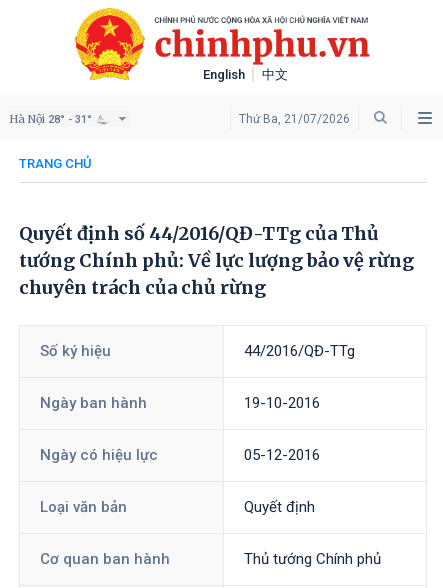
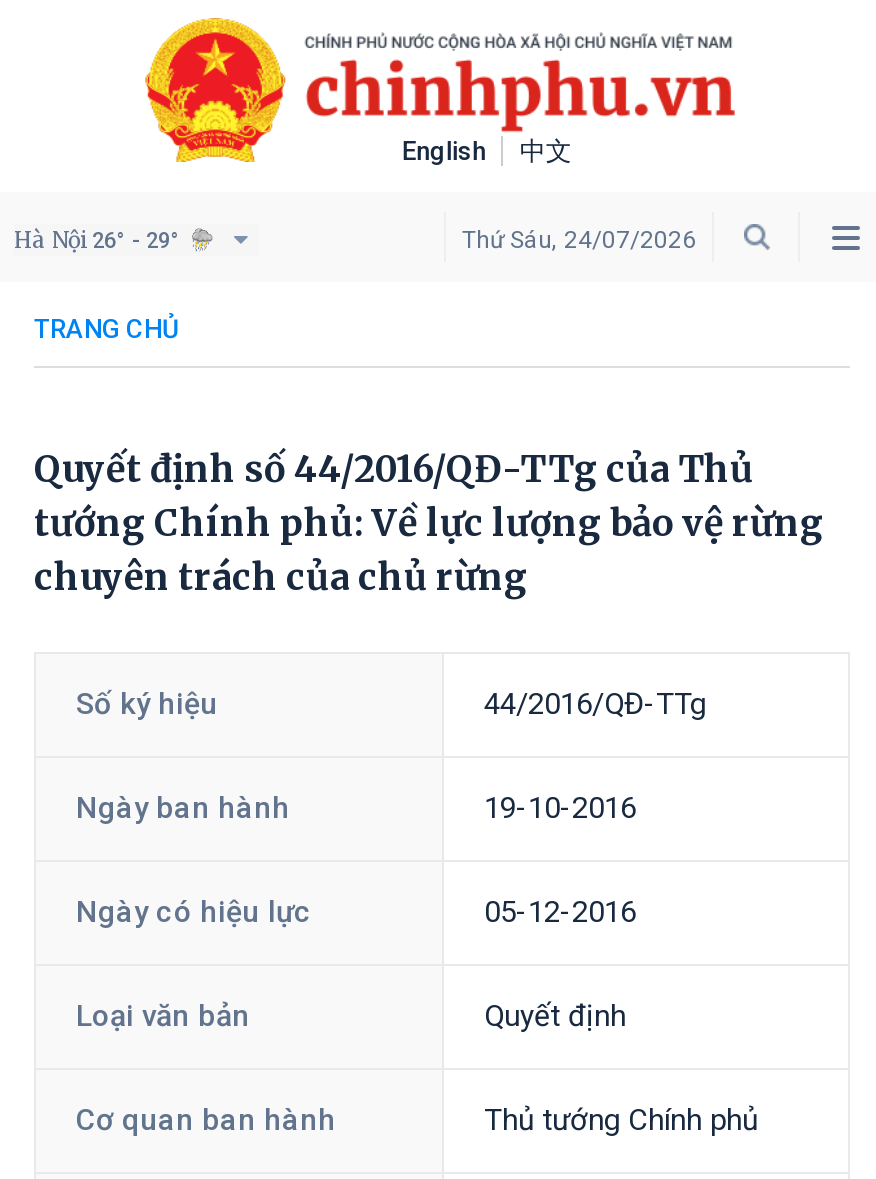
[9,112,92,126] Hà Nội 28° - 31° -> [14,226,180,254] Hà Nội 26° - 29°
[239,112,350,126] Thứ Ba, 21/07/2026 -> [462,226,696,254] Thứ Sáu, 24/07/2026

